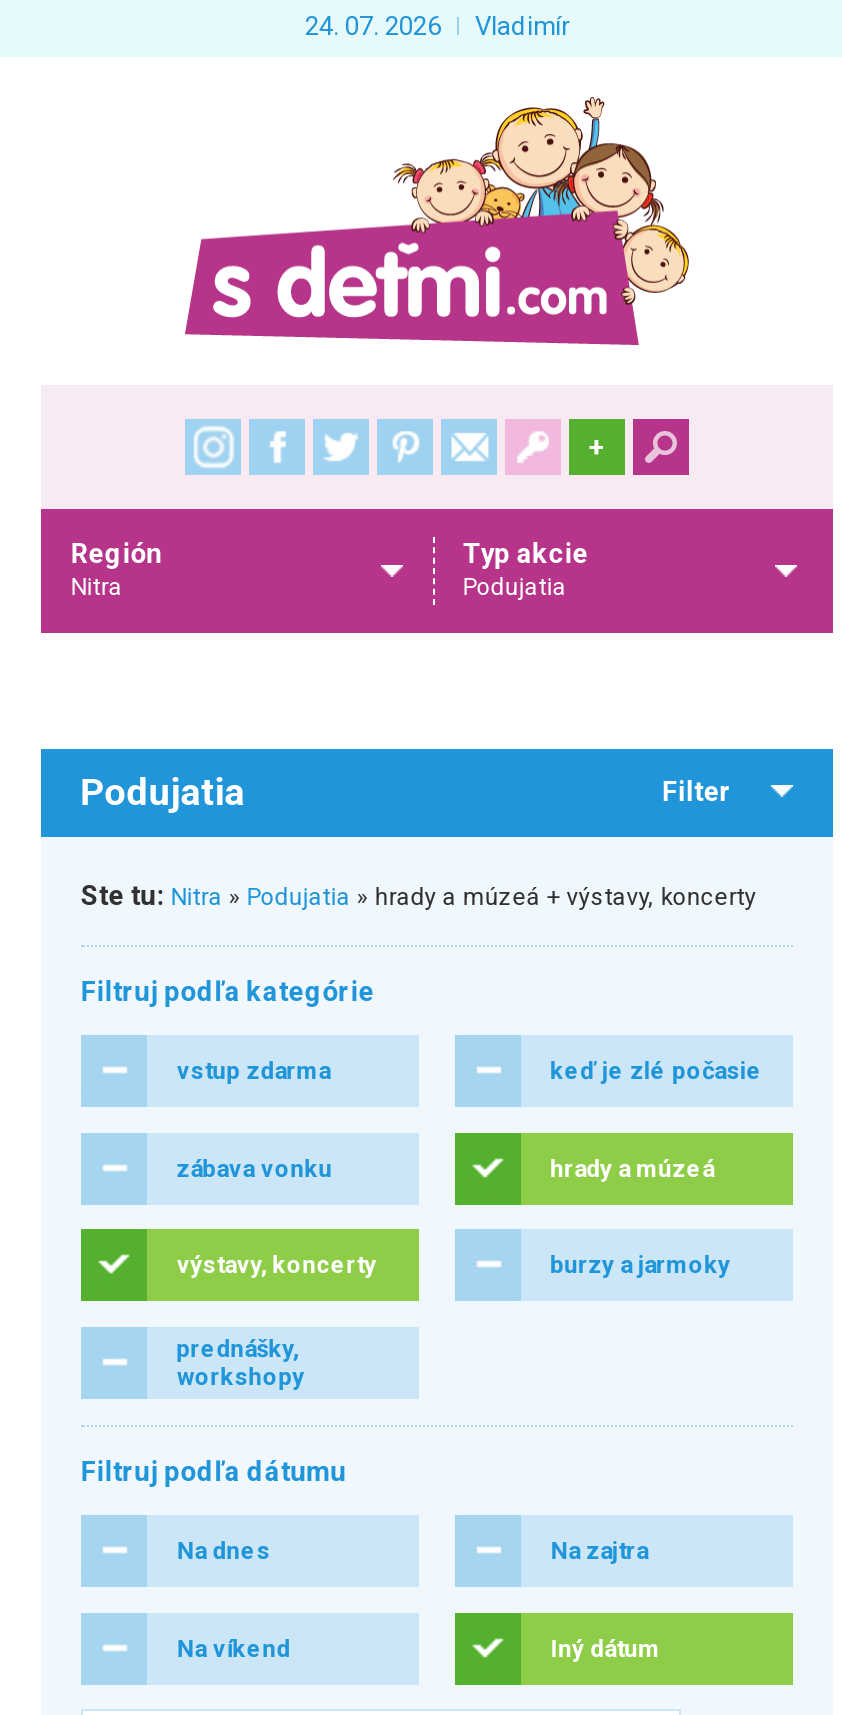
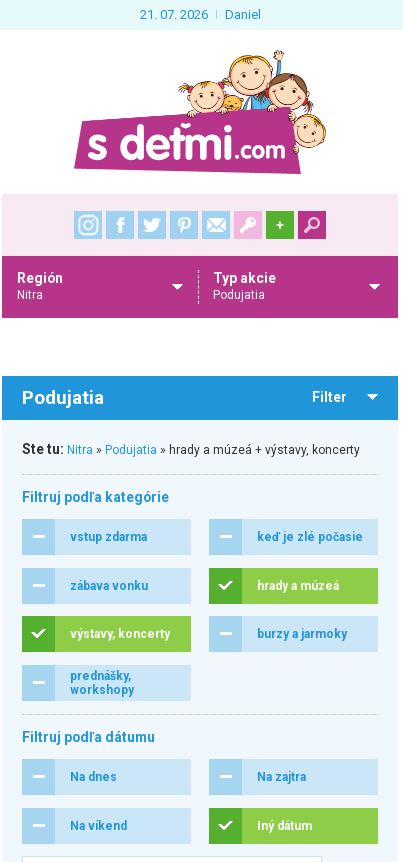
[305,11,569,41] 24. 07. 2026 | Vladimír -> [139,7,260,22] 21. 07. 2026 | Daniel

